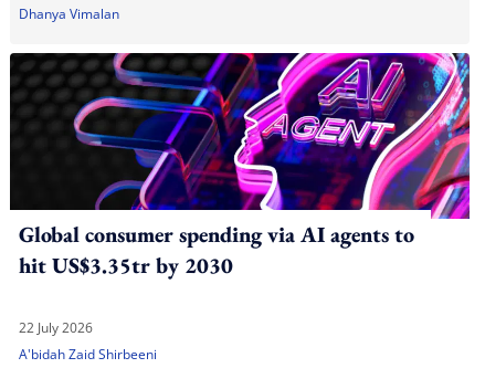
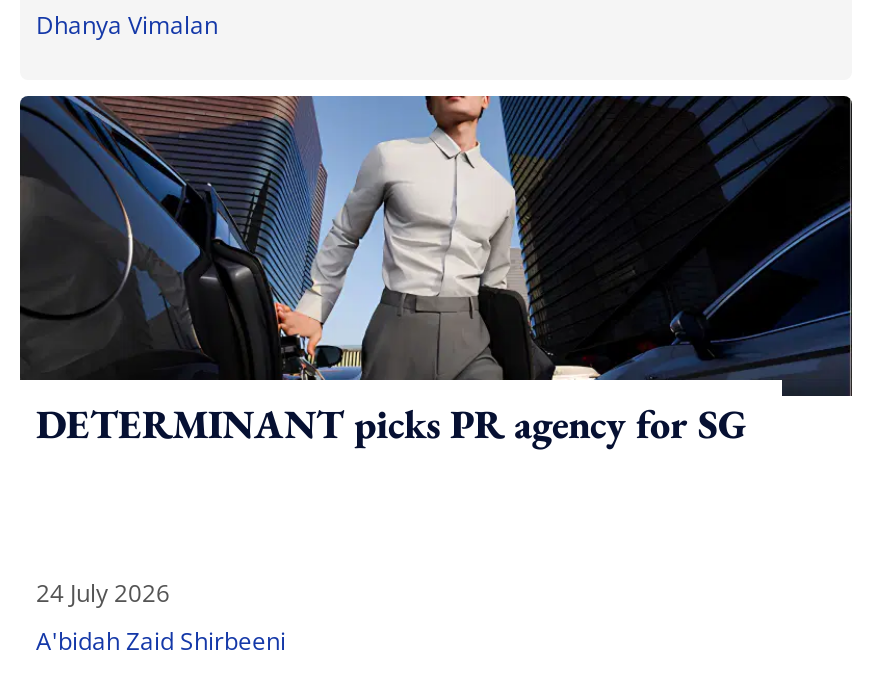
[10,52,471,279] [image] | Global consumer spending via AI agents to | hit US$3.35tr by 2030 -> [20,94,854,449] [image] | DETERMINANT picks PR agency for SG
[19,318,93,337] 22 July 2026 -> [36,575,170,609] 24 July 2026

